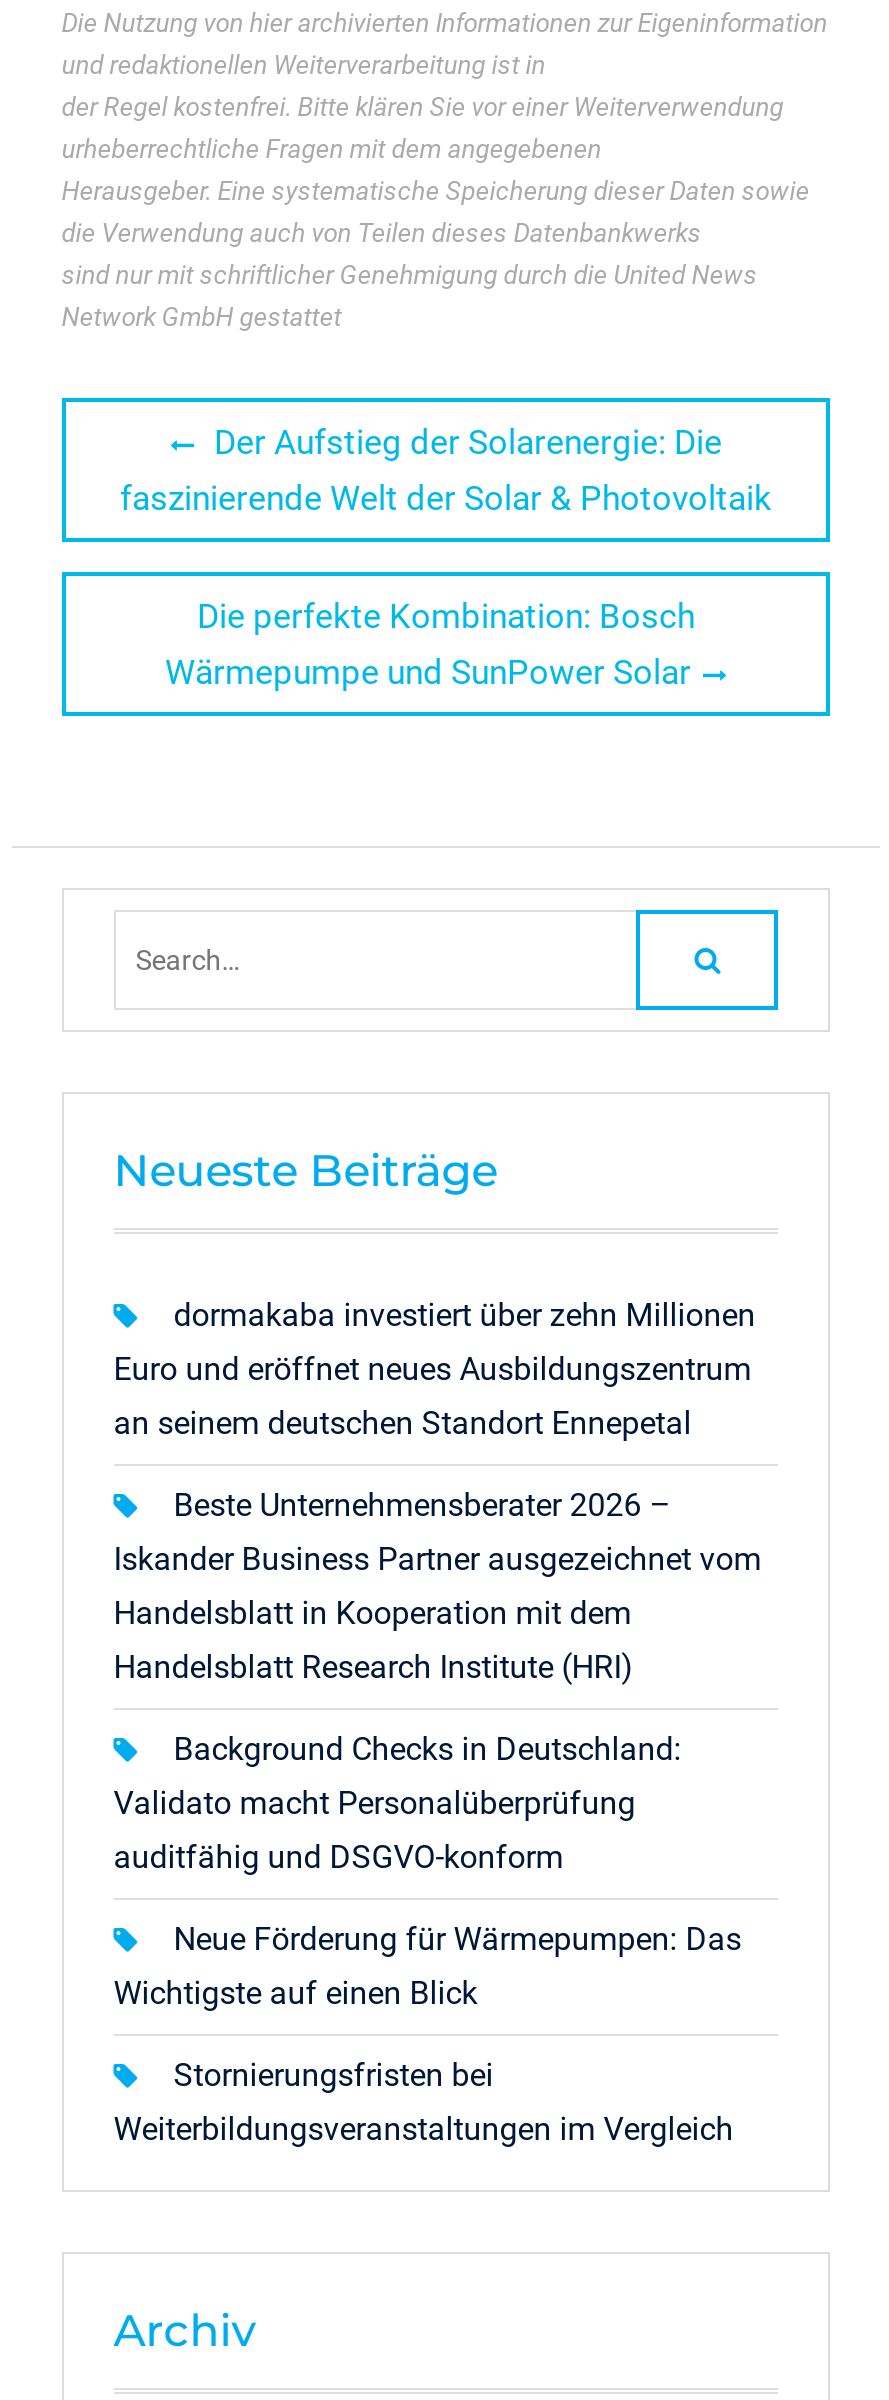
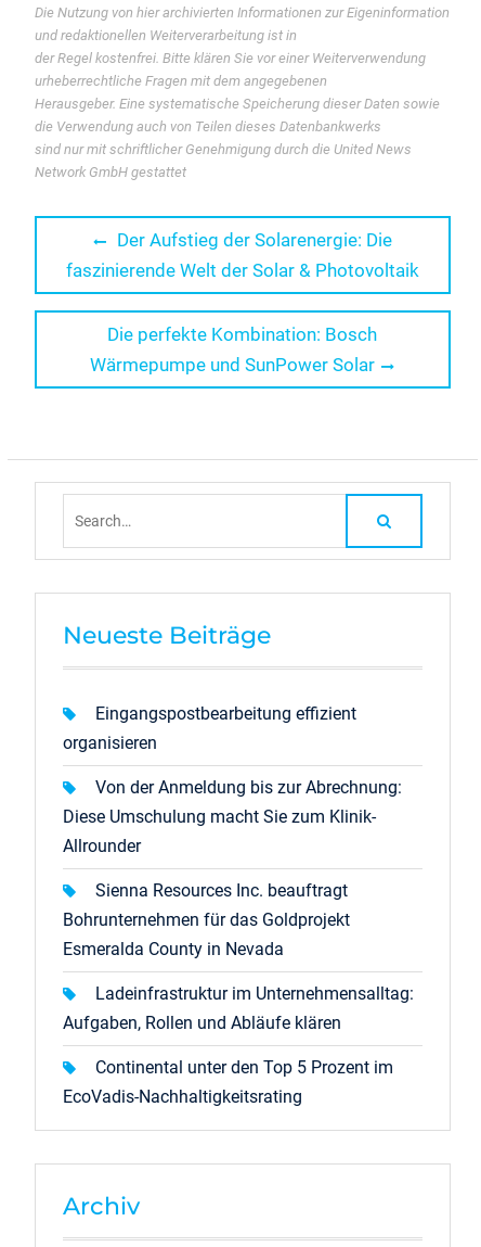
[113,1296,755,1442] dormakaba investiert über zehn Millionen | Euro und eröffnet neues Ausbildungszentrum | an seinem deutschen Standort Ennepetal -> [63,703,356,753] Eingangspostbearbeitung effizient | organisieren
[113,1486,761,1686] Beste Unternehmensberater 2026 – | Iskander Business Partner ausgezeichnet vom | Handelsblatt in Kooperation mit dem | Handelsblatt Research Institute (HRI) -> [63,777,402,856] Von der Anmeldung bis zur Abrechnung: | Diese Umschulung macht Sie zum Klinik- | Allrounder
[113,1730,681,1876] Background Checks in Deutschland: | Validato macht Personalüberprüfung | auditfähig und DSGVO-konform -> [63,880,350,959] Sienna Resources Inc. beauftragt | Bohrunternehmen für das Goldprojekt | Esmeralda County in Nevada
[113,1920,741,2012] Neue Förderung für Wärmepumpen: Das | Wichtigste auf einen Blick -> [63,983,414,1033] Ladeinfrastruktur im Unternehmensalltag: | Aufgaben, Rollen und Abläufe klären
[113,2056,733,2148] Stornierungsfristen bei | Weiterbildungsveranstaltungen im Vergleich -> [63,1057,393,1107] Continental unter den Top 5 Prozent im | EcoVadis-Nachhaltigkeitsrating

